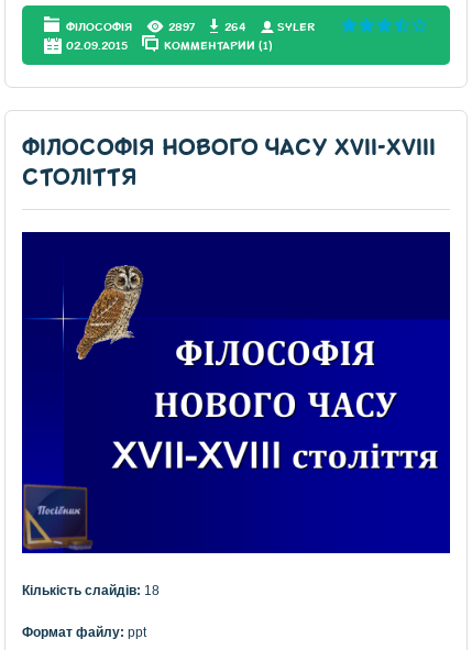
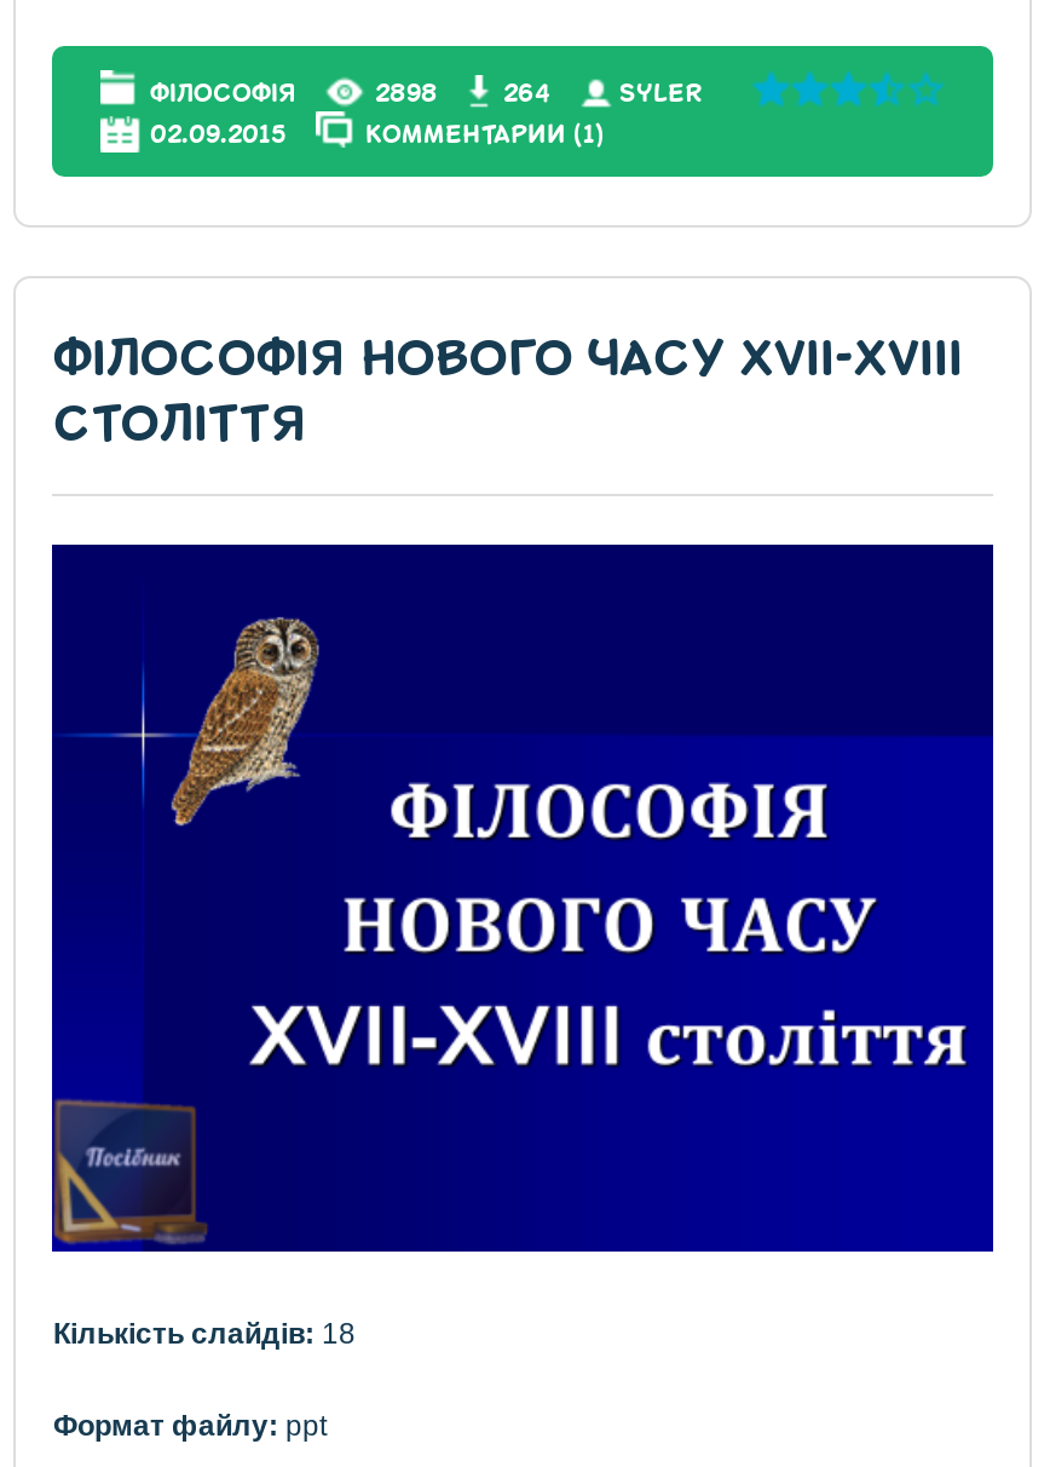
[169,20,195,34] 2897 -> [375,77,438,108] 2898

